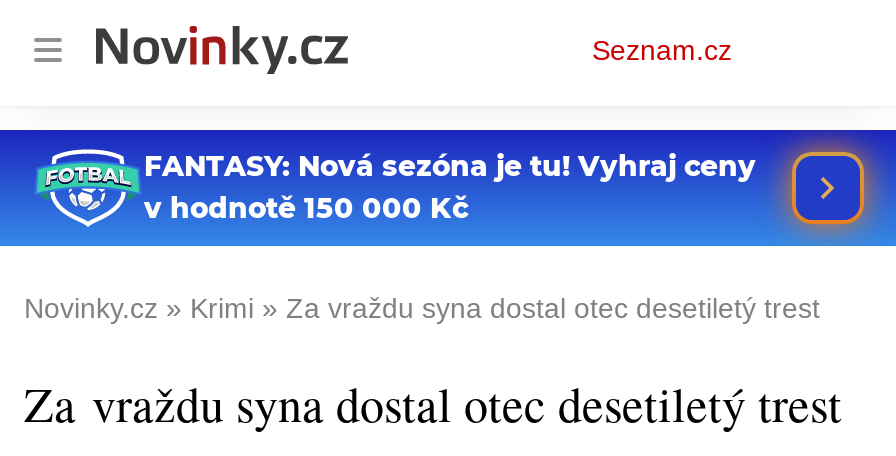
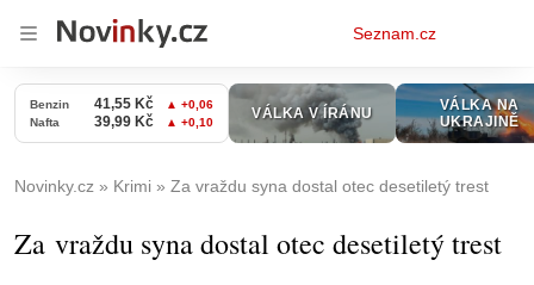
[6,128,890,248] [image] -> [4,81,530,149] [image]

